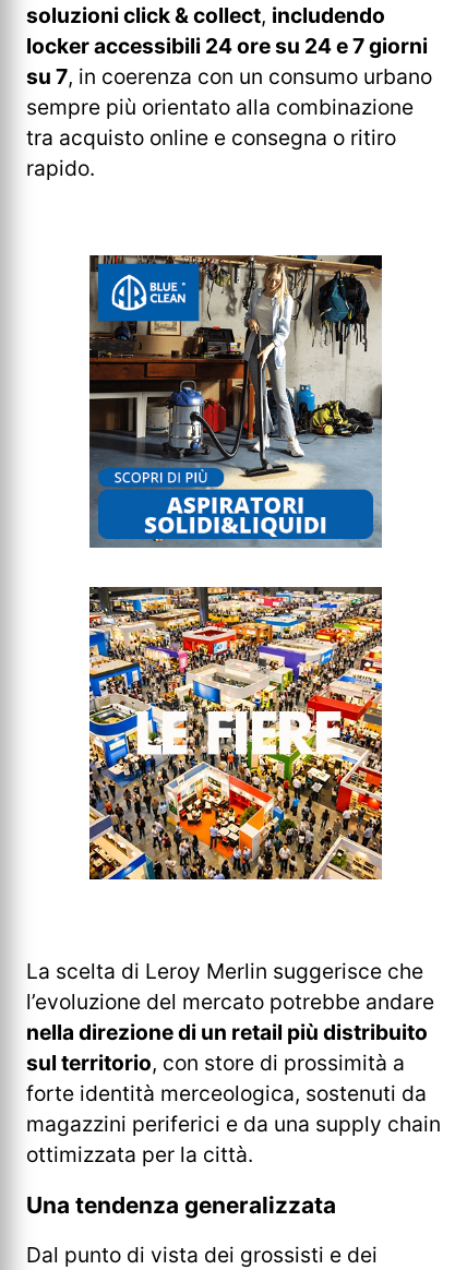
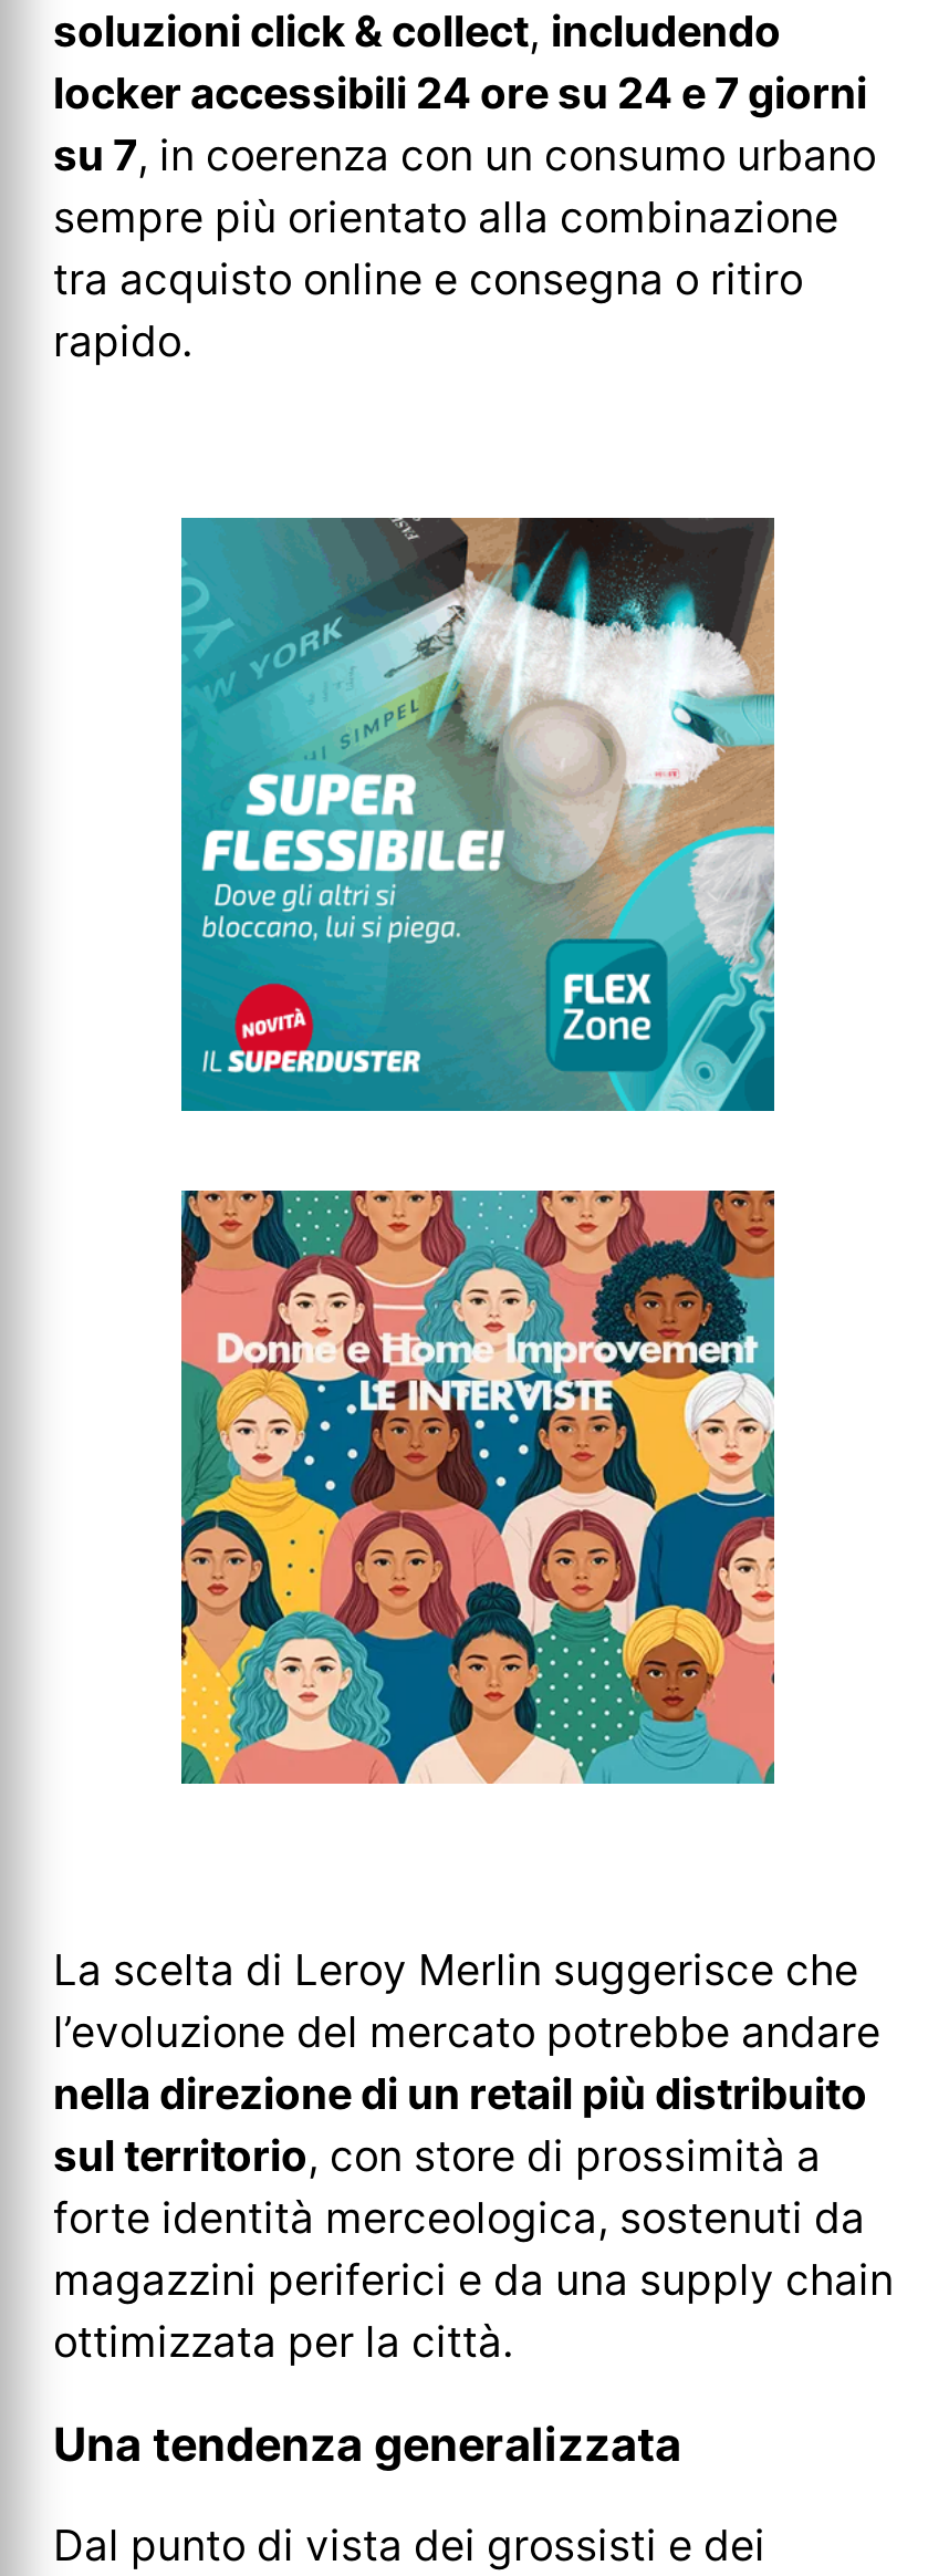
[88,254,383,549] [image] -> [179,516,776,1113] [image]
[88,586,383,880] [image] -> [179,1188,776,1786] [image]

